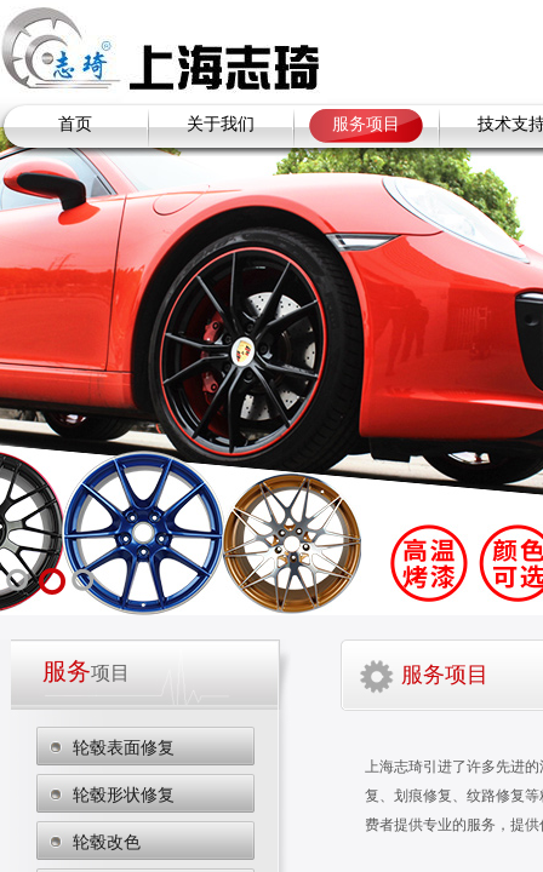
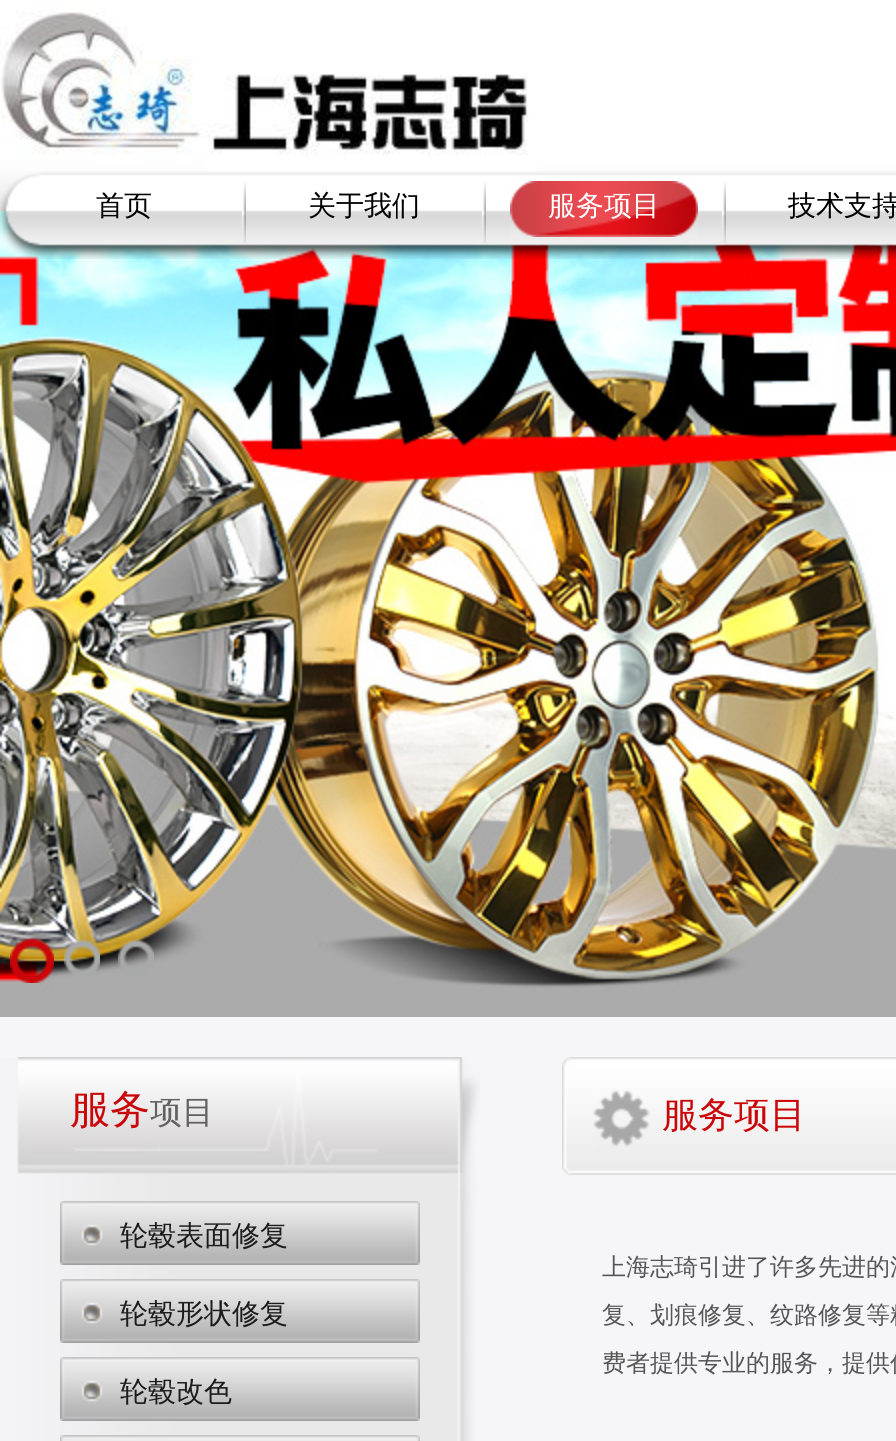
[4,126,539,614] [image] -> [6,211,890,1017] [image]

